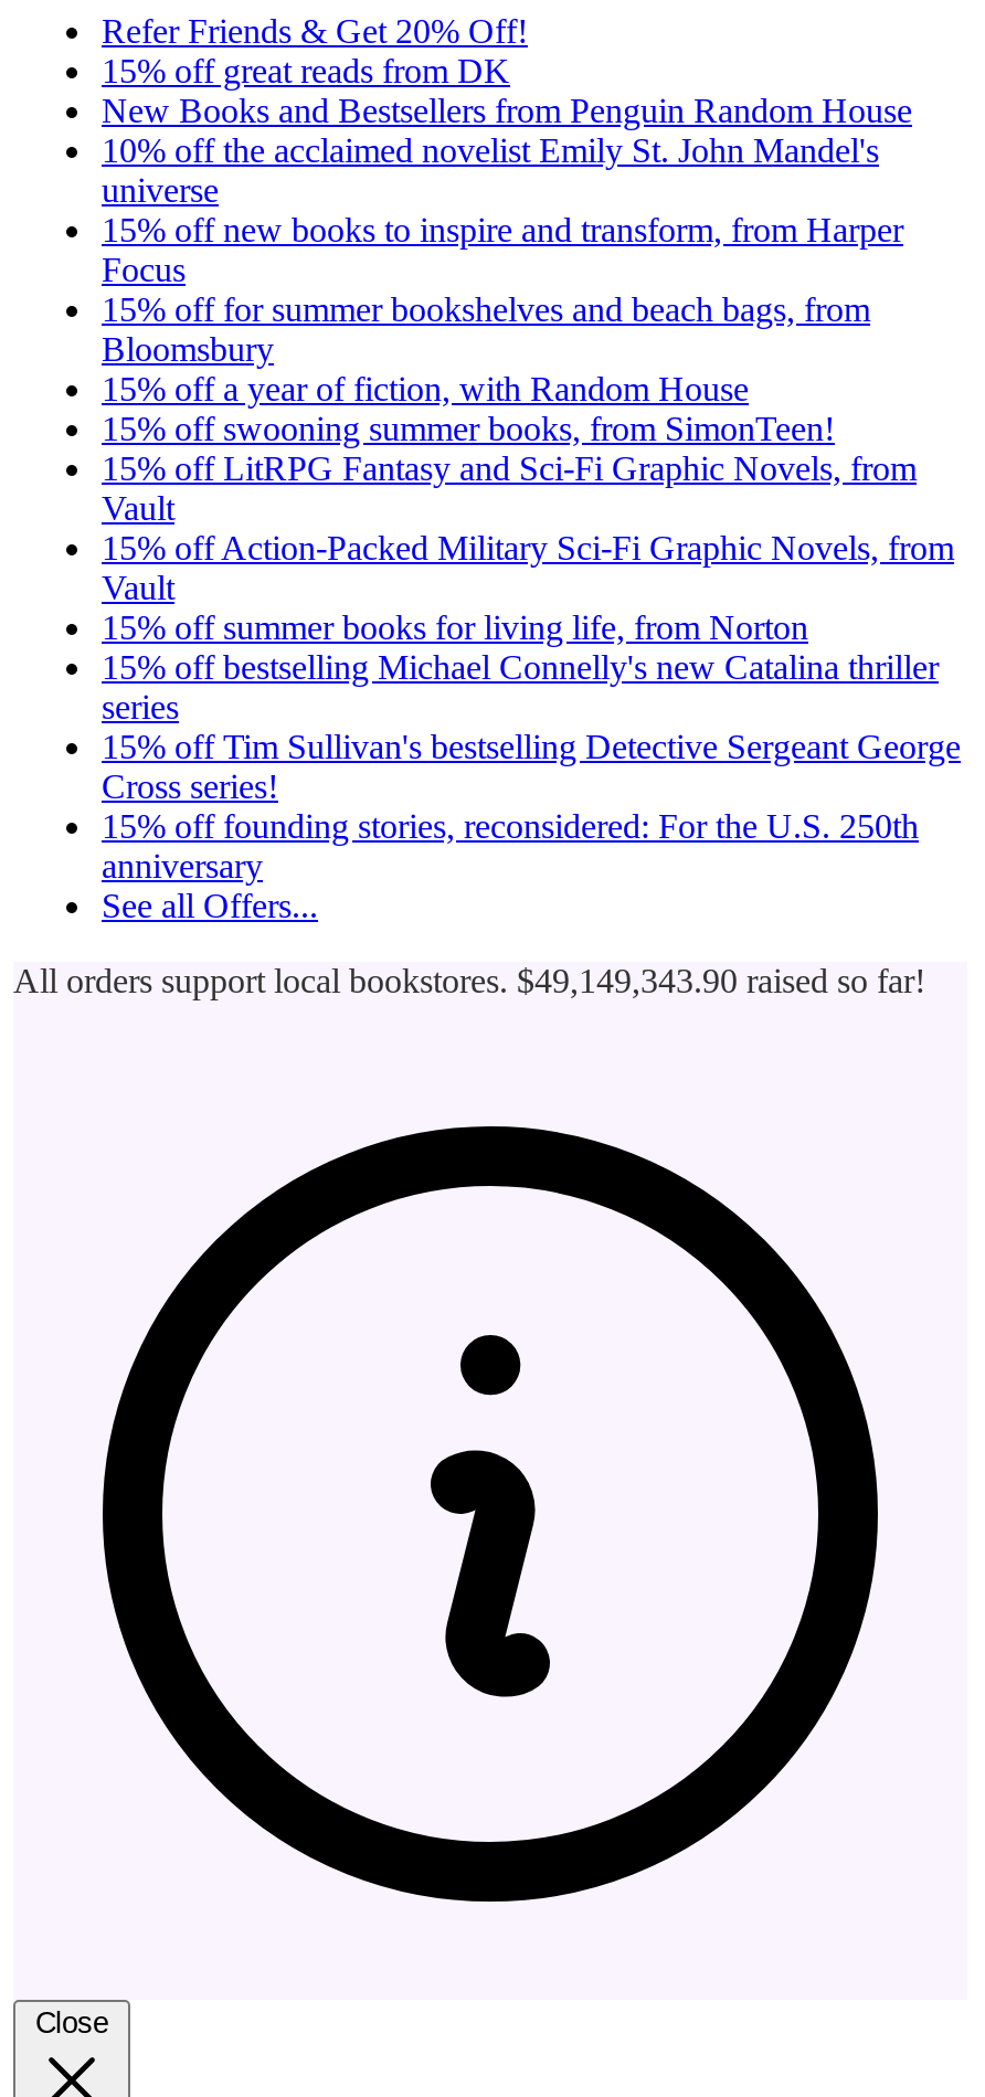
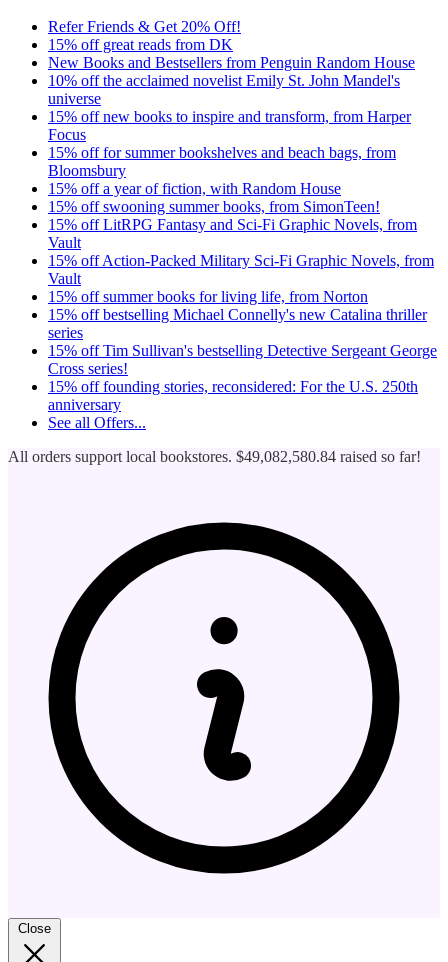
[13,962,925,999] All orders support local bookstores. $49,149,343.90 raised so far! -> [8,448,421,465] All orders support local bookstores. $49,082,580.84 raised so far!

